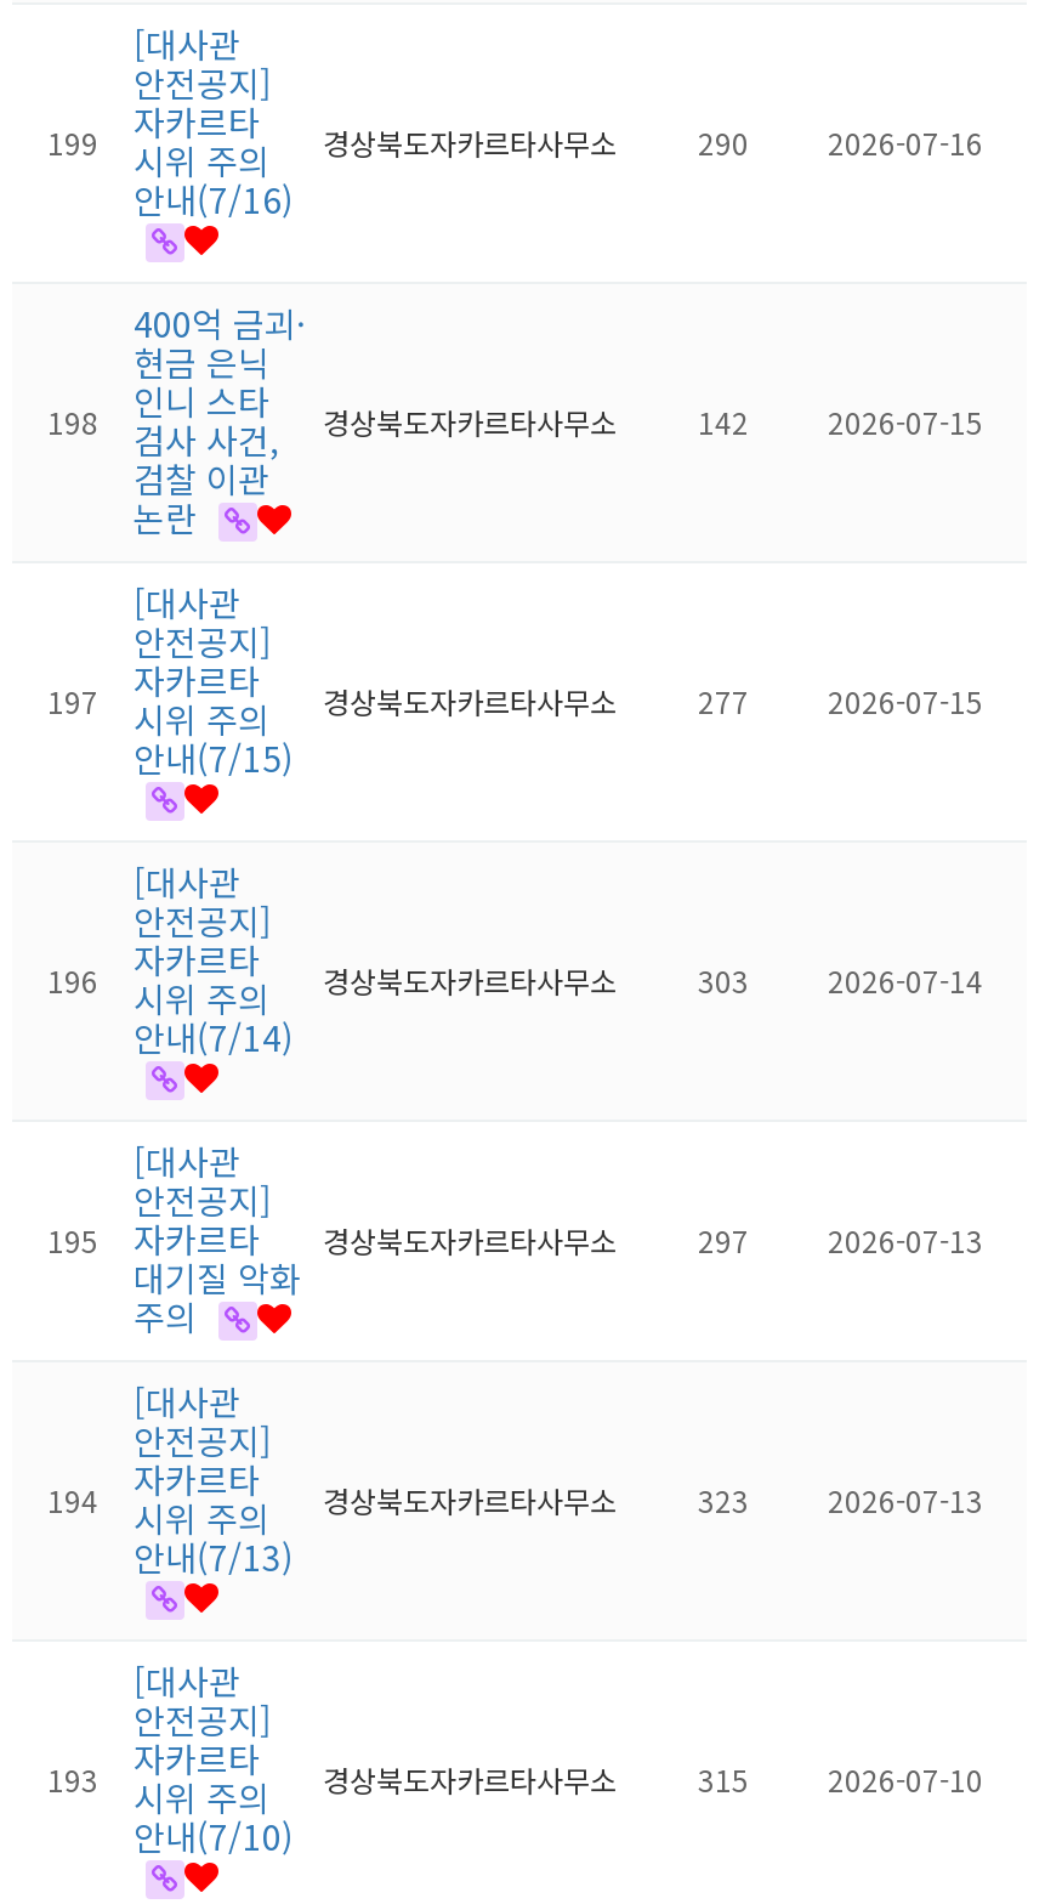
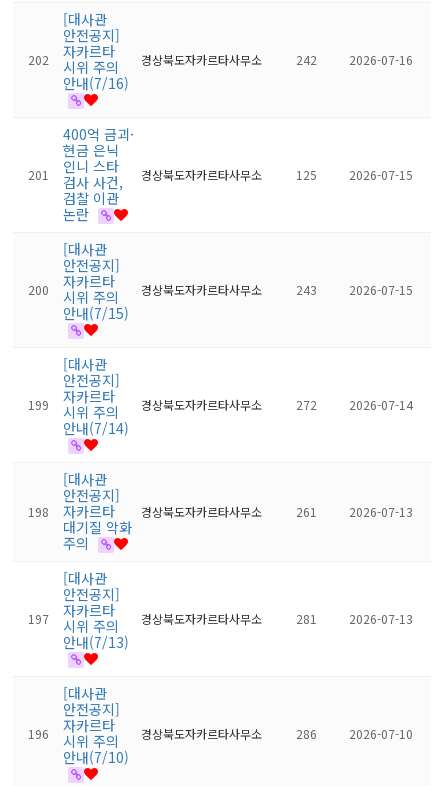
[47,121,98,163] 199 -> [27,51,48,68] 202
[698,121,749,163] 290 -> [295,51,316,68] 242
[47,401,98,442] 198 -> [27,166,48,183] 201
[698,401,749,442] 142 -> [295,166,316,183] 125
[47,680,98,721] 197 -> [27,281,48,298] 200
[698,680,749,721] 277 -> [295,281,316,298] 243
[47,959,98,1001] 196 -> [27,396,48,413] 199
[698,959,749,1001] 303 -> [295,396,316,413] 272
[47,1219,98,1260] 195 -> [27,503,48,520] 198
[698,1219,749,1260] 297 -> [295,503,316,520] 261
[47,1479,98,1520] 194 -> [27,610,48,627] 197
[698,1479,749,1520] 323 -> [295,610,316,627] 281
[47,1758,98,1800] 193 -> [27,725,48,742] 196
[698,1758,749,1800] 315 -> [295,725,316,742] 286

